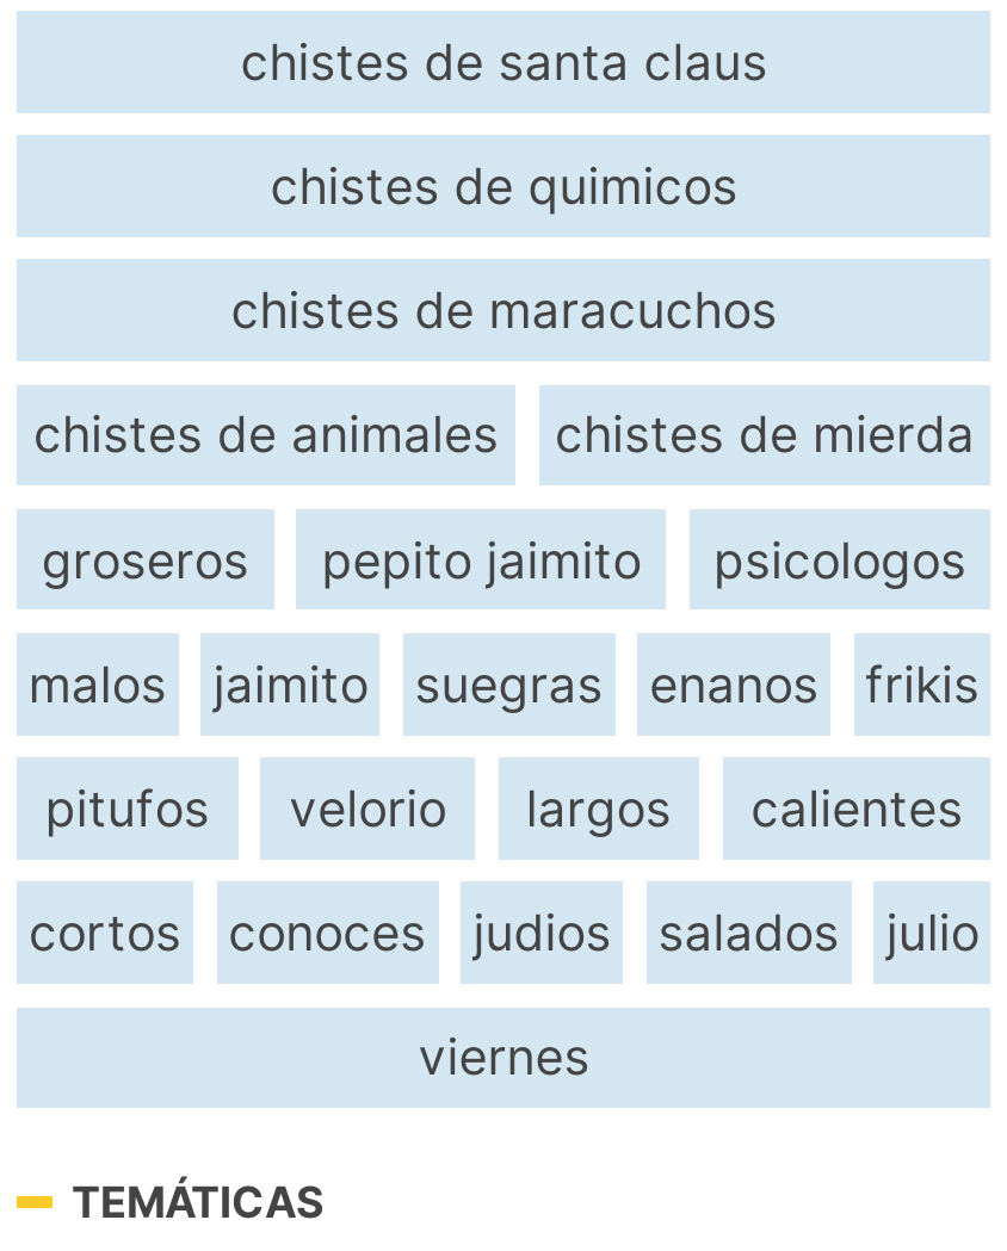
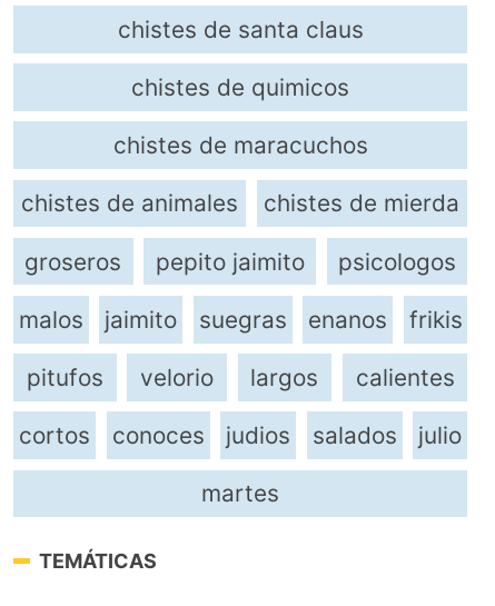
[418,1028,590,1087] viernes -> [202,480,279,507] martes

